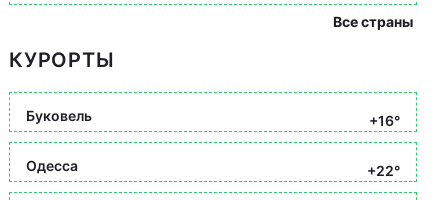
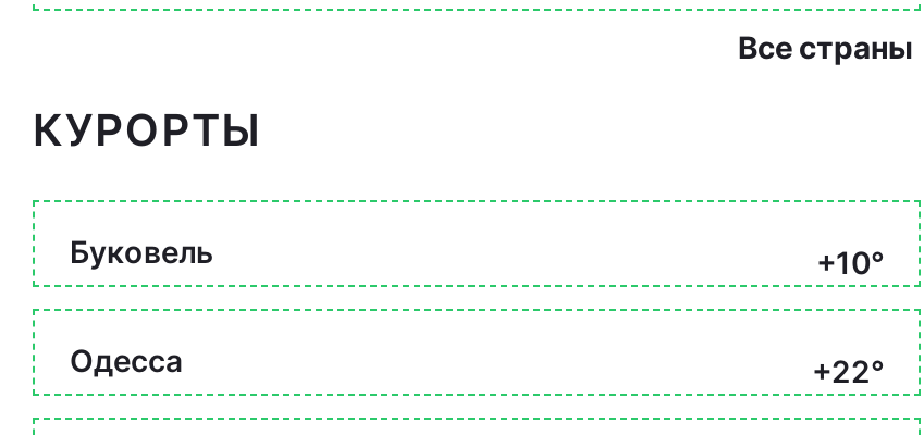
[369,112,400,129] +16° -> [816,244,884,281] +10°

